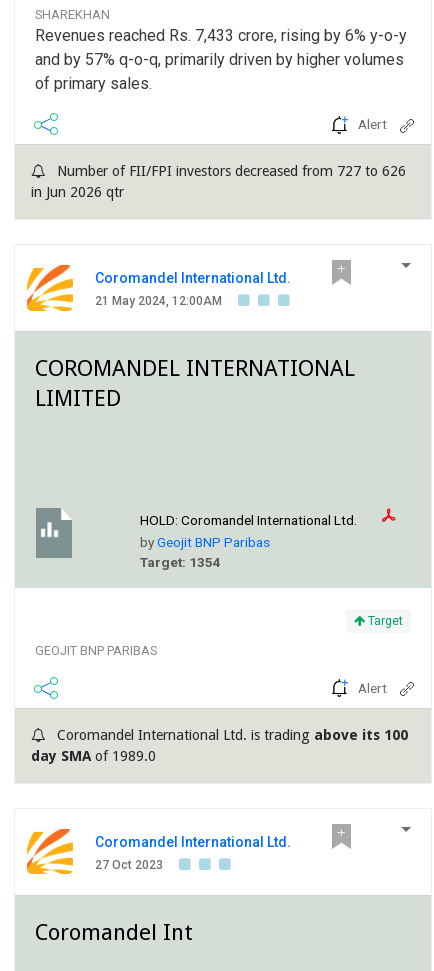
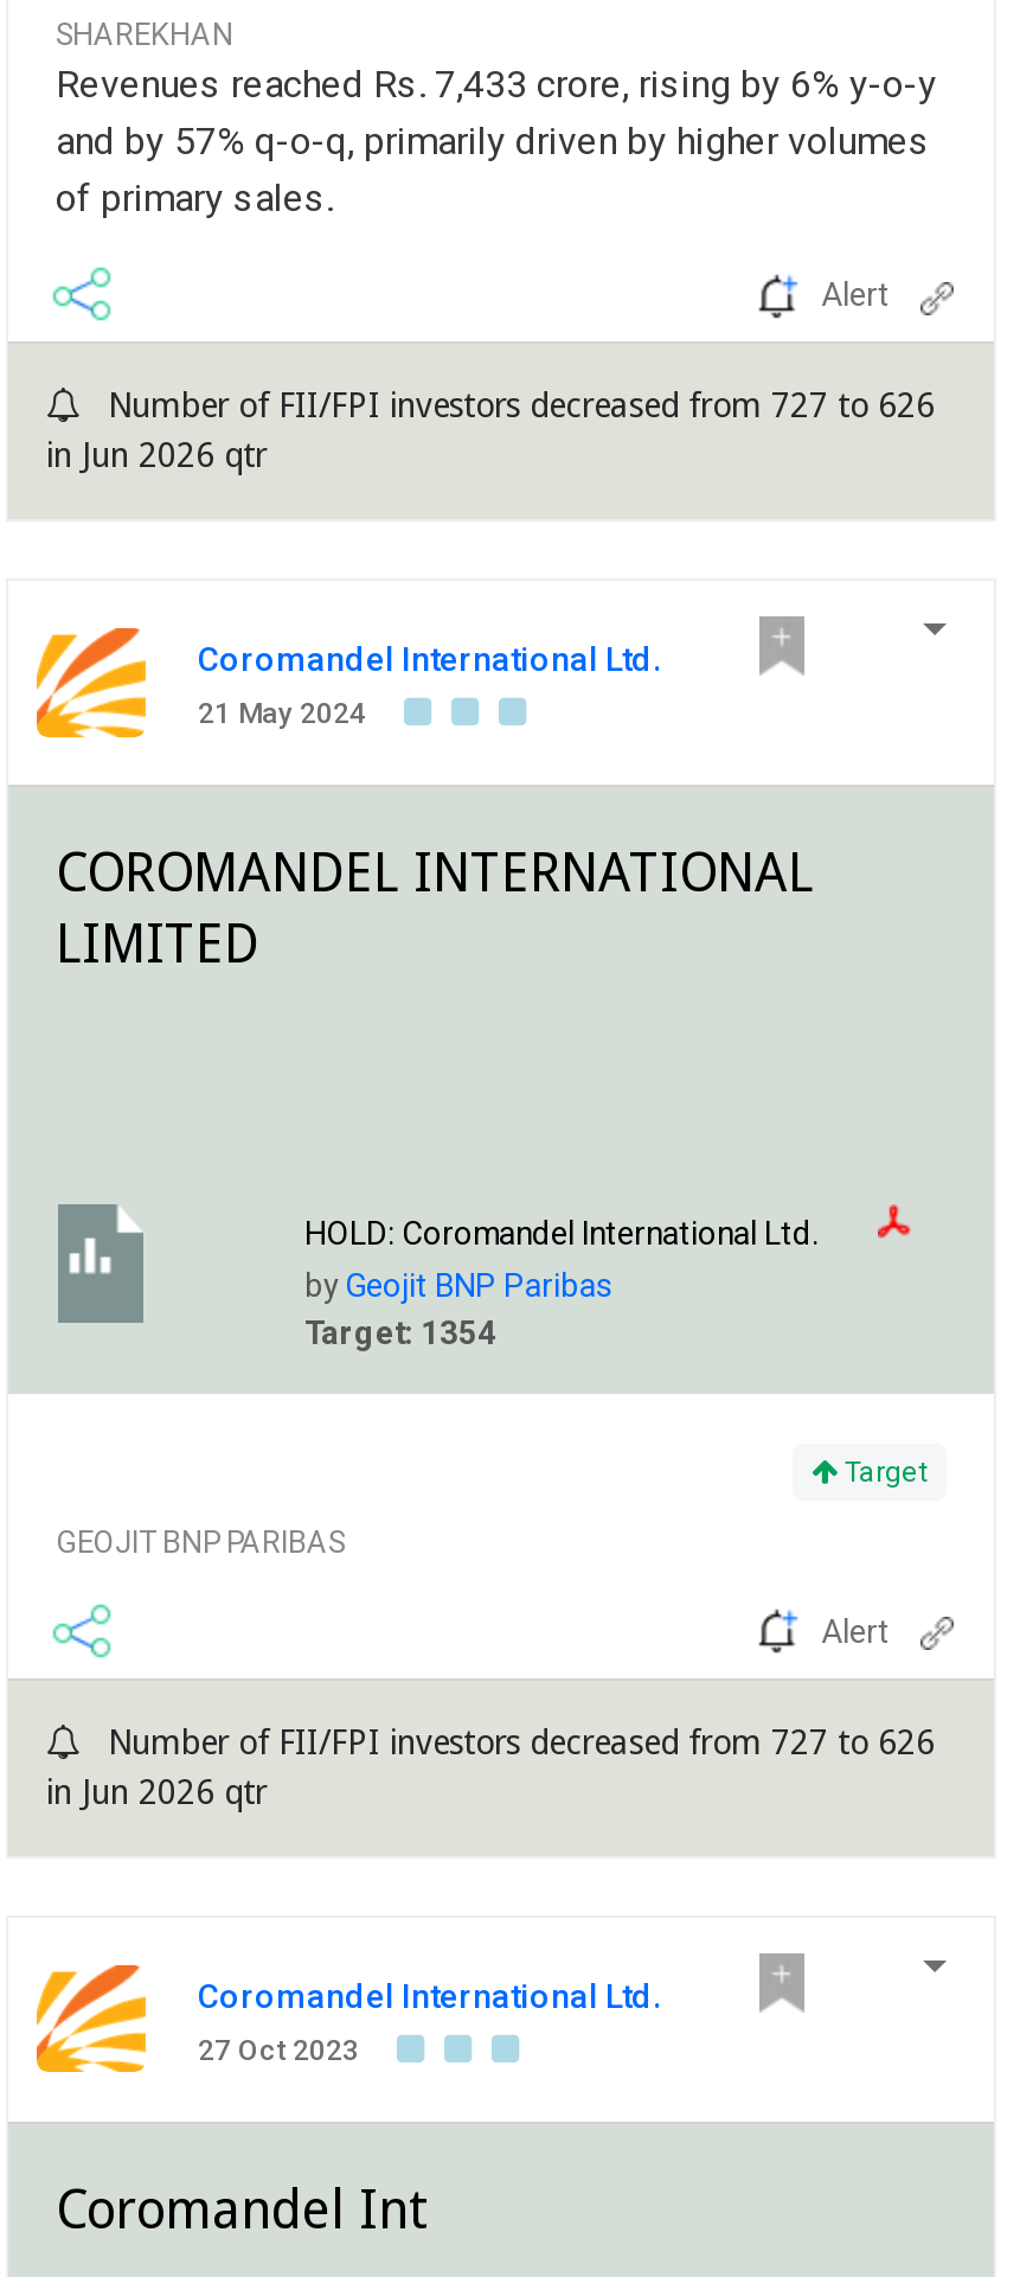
[95,294,222,308] 21 May 2024, 12:00AM -> [198,697,366,730] 21 May 2024
[31,726,408,763] Coromandel International Ltd. is trading above its 100 | day SMA of 1989.0 -> [46,1722,935,1810] Number of FII/FPI investors decreased from 727 to 626 | in Jun 2026 qtr

